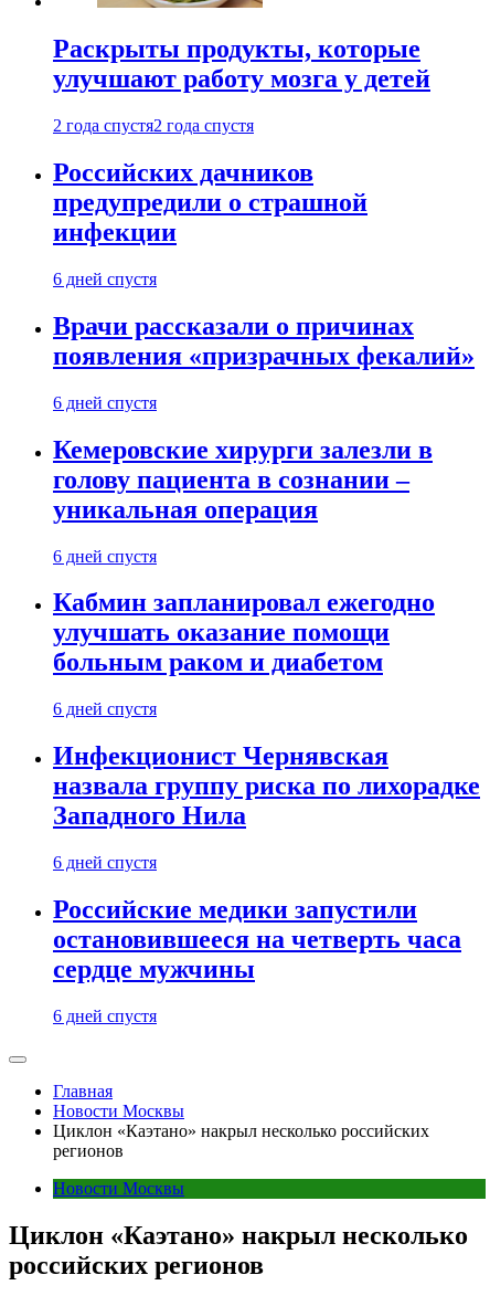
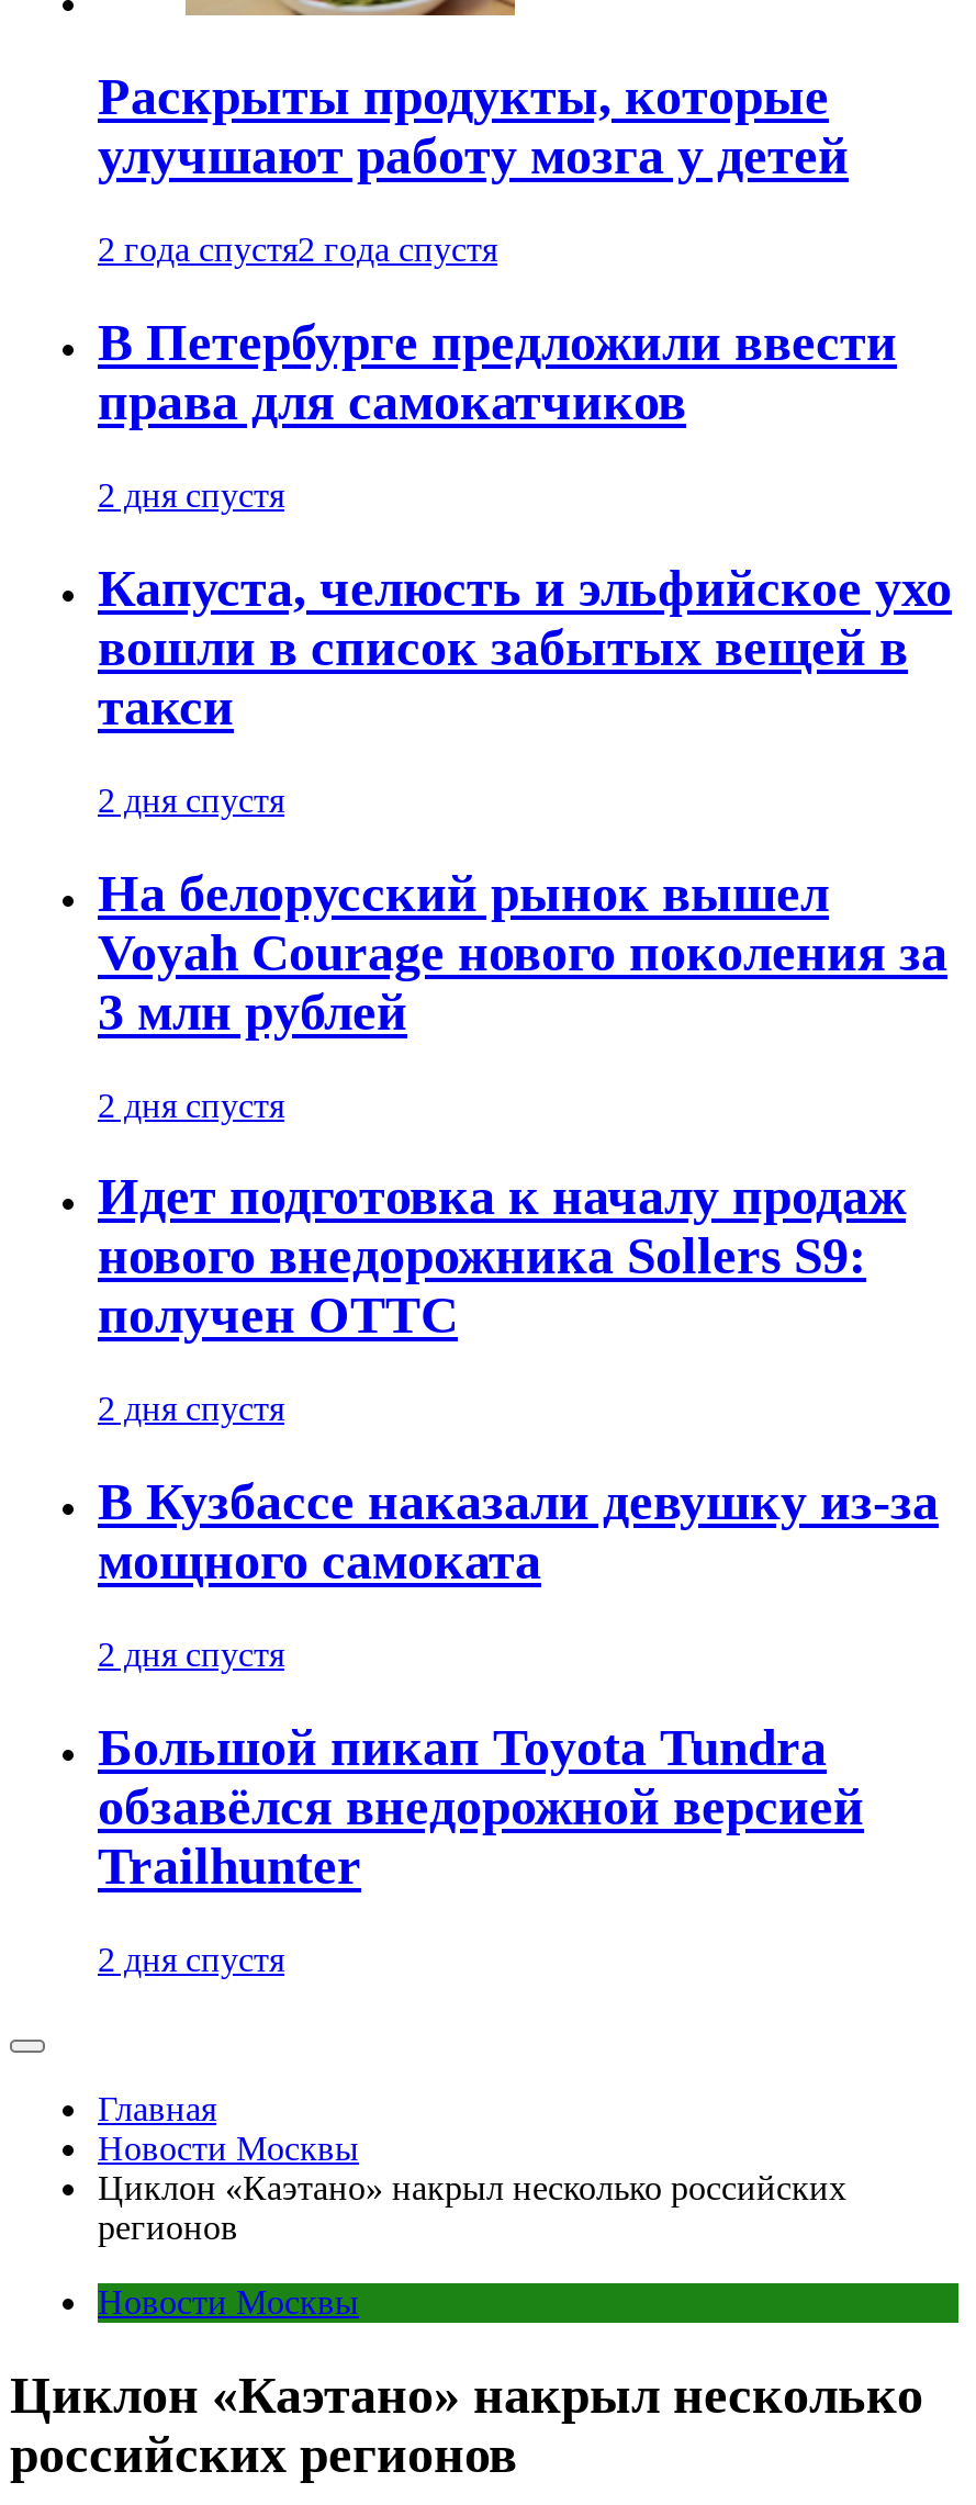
[53,158,367,246] Российских дачников | предупредили о страшной | инфекции -> [98,314,897,430] В Петербурге предложили ввести | права для самокатчиков
[53,269,157,288] 6 дней спустя -> [98,476,284,514] 2 дня спустя
[53,311,475,370] Врачи рассказали о причинах | появления «призрачных фекалий» -> [98,559,952,735] Капуста, челюсть и эльфийское ухо | вошли в список забытых вещей в | такси
[53,393,157,412] 6 дней спустя -> [98,781,284,818] 2 дня спустя
[53,435,433,523] Кемеровские хирурги залезли в | голову пациента в сознании – | уникальная операция -> [98,864,947,1040] На белорусский рынок вышел | Voyah Courage нового поколения за | 3 млн рублей
[53,546,157,565] 6 дней спустя -> [98,1086,284,1123] 2 дня спустя
[53,588,435,677] Кабмин запланировал ежегодно | улучшать оказание помощи | больным раком и диабетом -> [98,1169,906,1345] Идет подготовка к началу продаж | нового внедорожника Sollers S9: | получен ОТТС
[53,700,157,719] 6 дней спустя -> [98,1391,284,1428] 2 дня спустя
[53,742,480,830] Инфекционист Чернявская | назвала группу риска по лихорадке | Западного Нила -> [98,1474,939,1590] В Кузбассе наказали девушку из-за | мощного самоката
[53,853,157,872] 6 дней спустя -> [98,1636,284,1673] 2 дня спустя
[53,895,461,983] Российские медики запустили | остановившееся на четверть часа | сердце мужчины -> [98,1719,864,1895] Большой пикап Toyota Tundra | обзавёлся внедорожной версией | Trailhunter
[53,1007,157,1025] 6 дней спустя -> [98,1941,284,1978] 2 дня спустя

